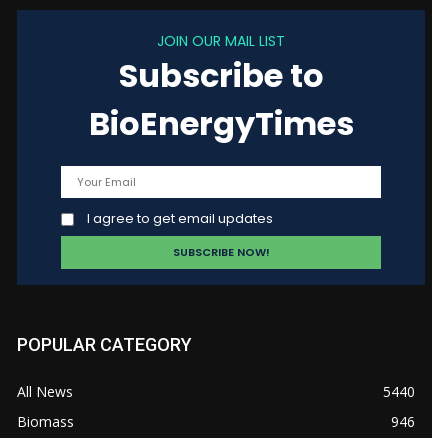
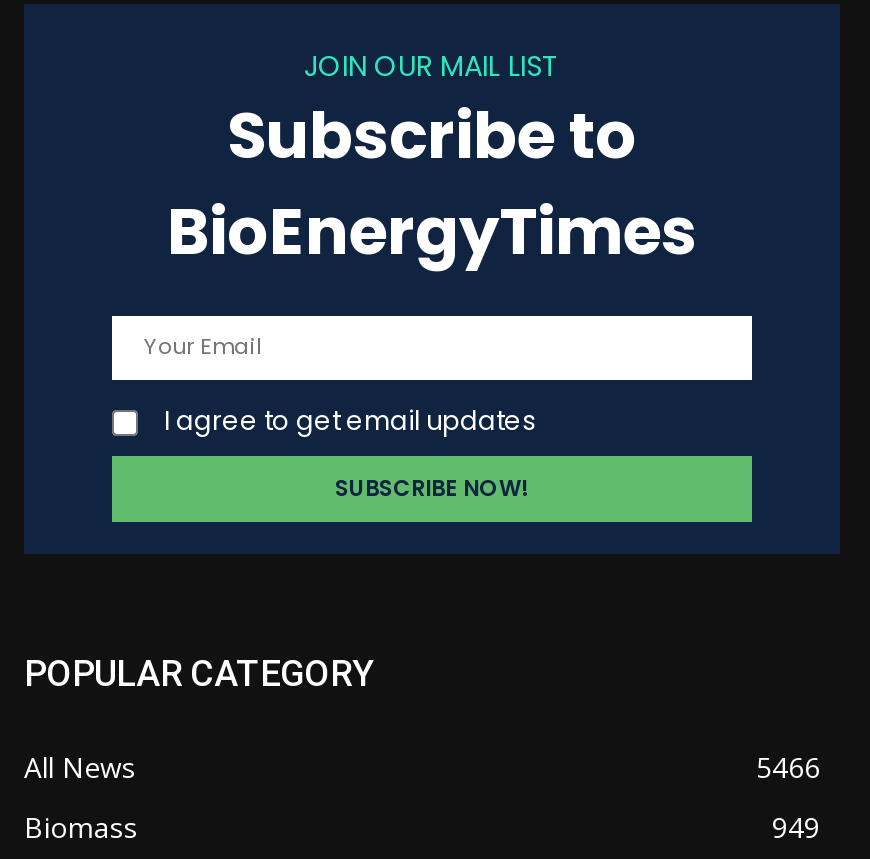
[383,382,415,401] 5440 -> [756,748,820,786] 5466
[391,412,415,431] 946 -> [772,808,820,846] 949

